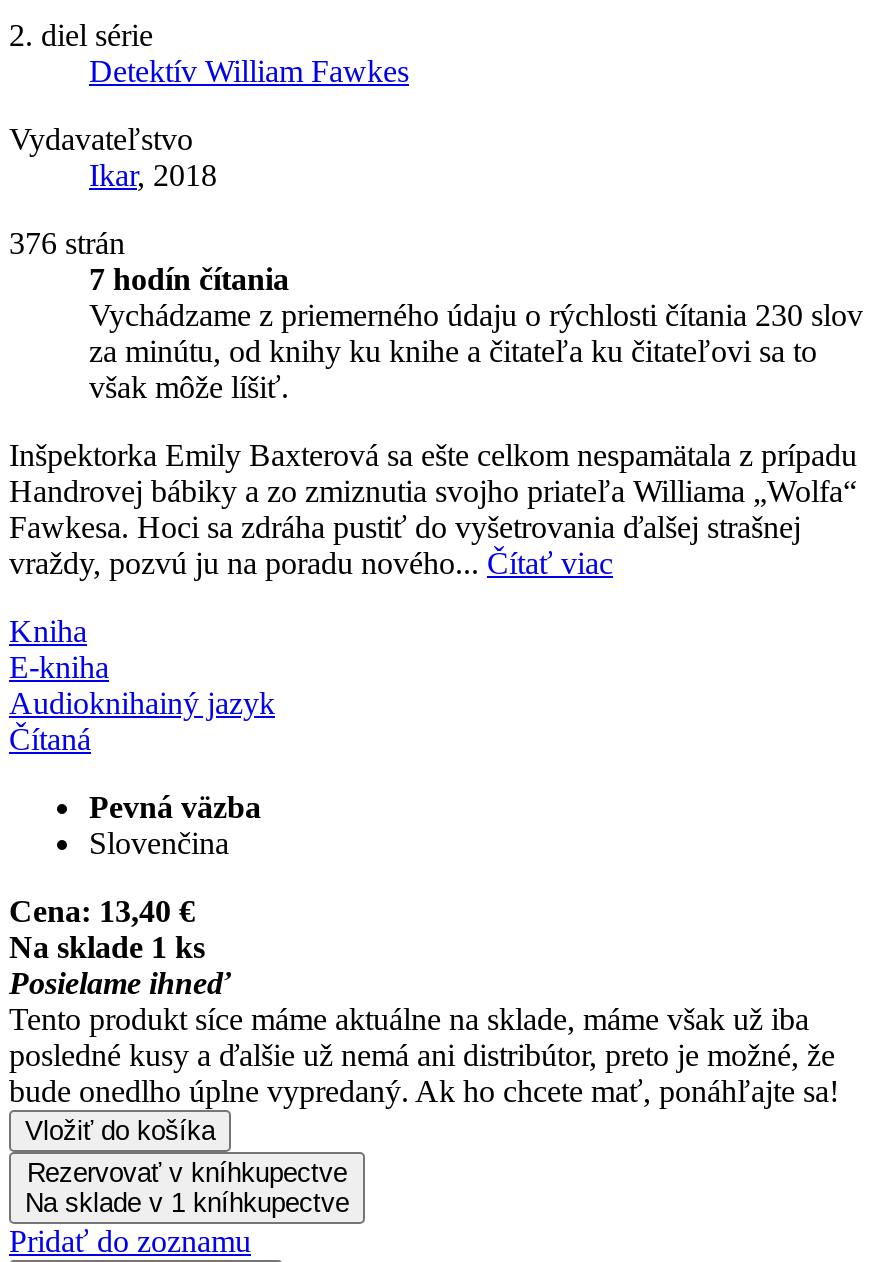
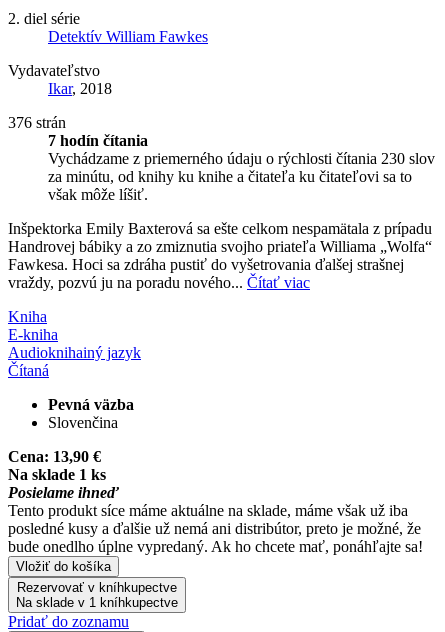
[9,893,195,927] Cena: 13,40 € -> [8,448,101,465] Cena: 13,90 €

